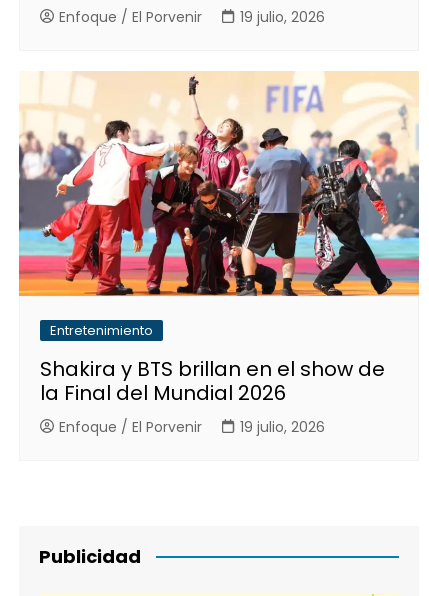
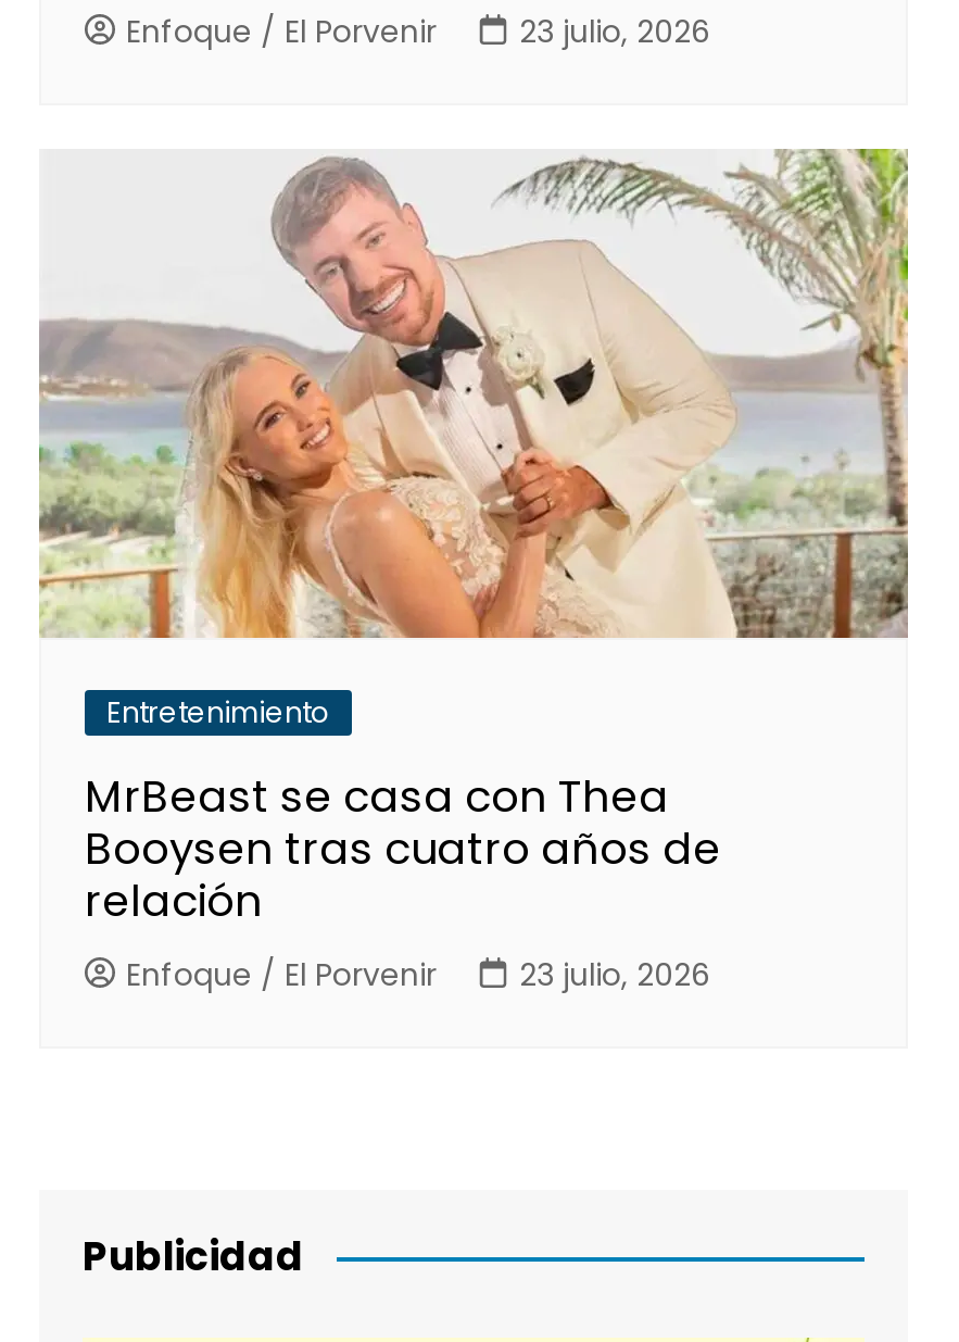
[59,7,325,27] Enfoque / El Porvenir 19 julio, 2026 -> [126,10,710,53] Enfoque / El Porvenir 23 julio, 2026
[18,71,420,297] [image] -> [37,147,910,640] [image]
[40,355,385,407] Shakira y BTS brillan en el show de | la Final del Mundial 2026 -> [85,766,721,931] MrBeast se casa con Thea | Booysen tras cuatro años de | relación
[59,417,325,437] Enfoque / El Porvenir 19 julio, 2026 -> [126,953,710,996] Enfoque / El Porvenir 23 julio, 2026

